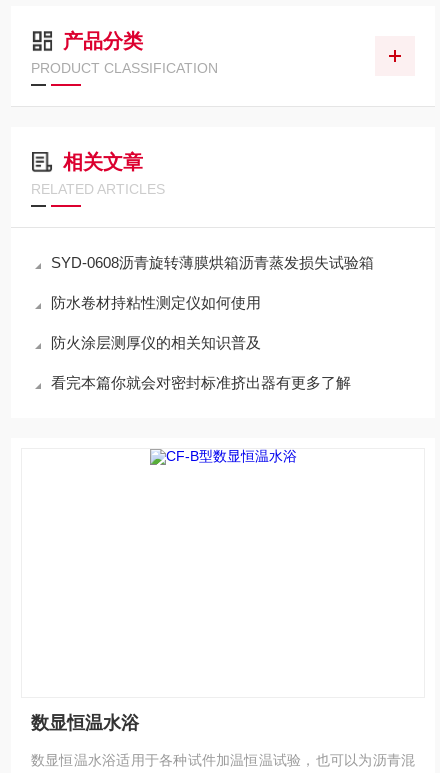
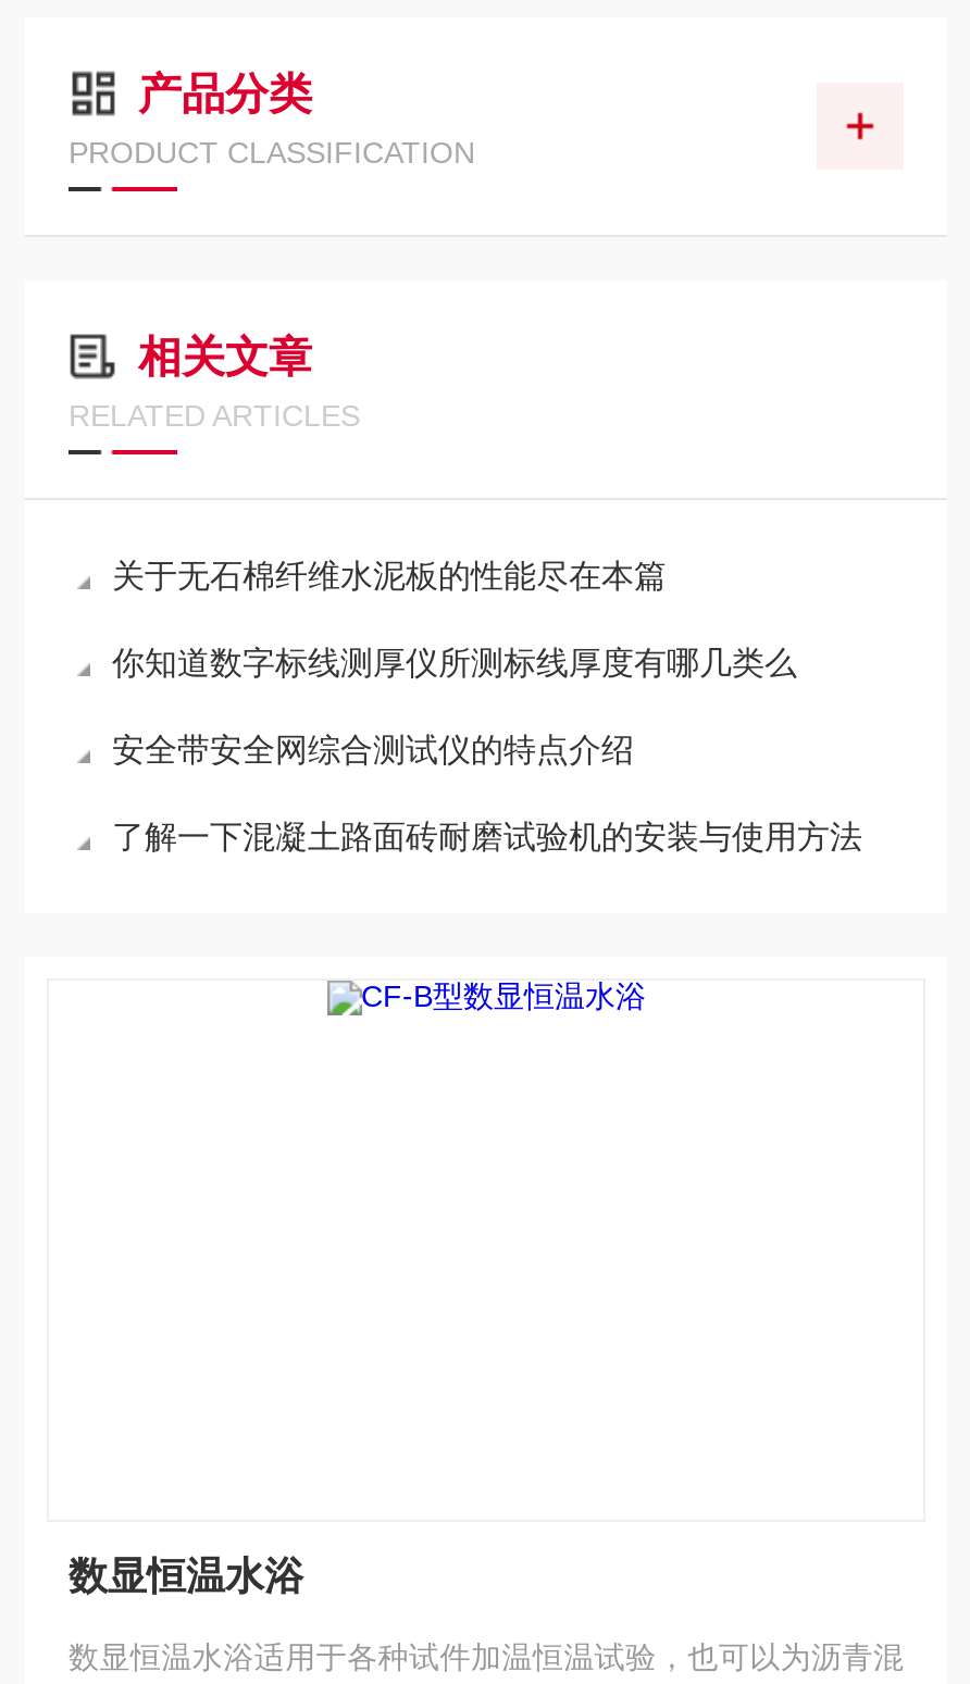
[51,254,374,271] SYD-0608沥青旋转薄膜烘箱沥青蒸发损失试验箱 -> [112,557,667,594] 关于无石棉纤维水泥板的性能尽在本篇
[51,294,261,311] 防水卷材持粘性测定仪如何使用 -> [112,644,797,681] 你知道数字标线测厚仪所测标线厚度有哪几类么
[51,334,261,351] 防火涂层测厚仪的相关知识普及 -> [112,731,634,768] 安全带安全网综合测试仪的特点介绍
[51,374,351,391] 看完本篇你就会对密封标准挤出器有更多了解 -> [112,818,862,855] 了解一下混凝土路面砖耐磨试验机的安装与使用方法

